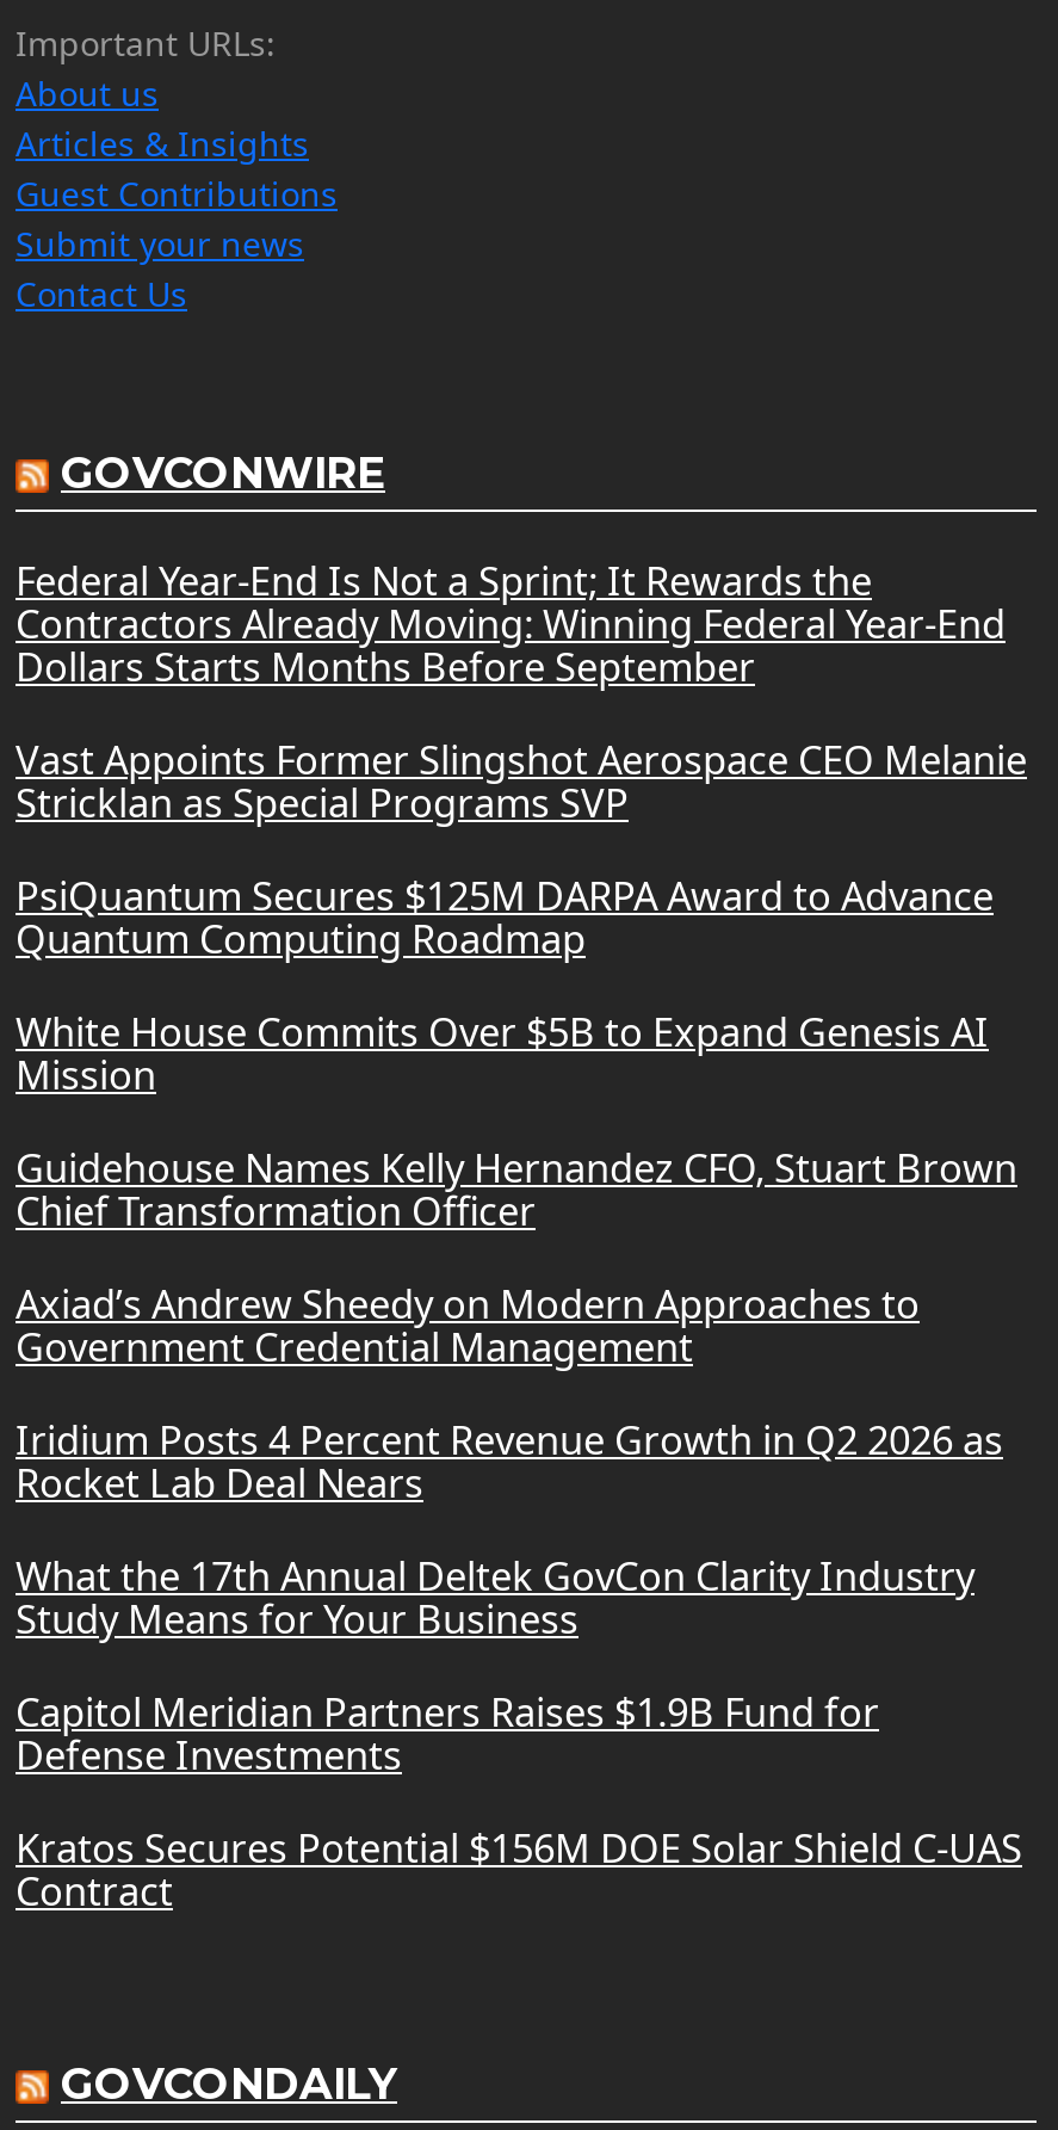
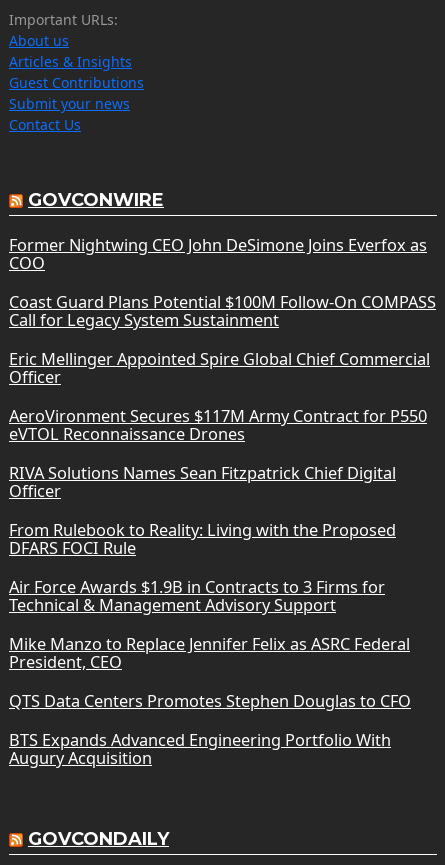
[16,554,1006,692] Federal Year-End Is Not a Sprint; It Rewards the | Contractors Already Moving: Winning Federal Year-End | Dollars Starts Months Before September -> [9,233,427,273] Former Nightwing CEO John DeSimone Joins Everfox as | COO
[16,733,1027,828] Vast Appoints Former Slingshot Aerospace CEO Melanie | Stricklan as Special Programs SVP -> [9,290,436,330] Coast Guard Plans Potential $100M Follow-On COMPASS | Call for Legacy System Sustainment
[16,869,994,964] PsiQuantum Secures $125M DARPA Award to Advance | Quantum Computing Roadmap -> [9,347,430,387] Eric Mellinger Appointed Spire Global Chief Commercial | Officer
[16,1005,989,1100] White House Commits Over $5B to Expand Genesis AI | Mission -> [9,404,427,444] AeroVironment Secures $117M Army Contract for P550 | eVTOL Reconnaissance Drones
[16,1141,1017,1236] Guidehouse Names Kelly Hernandez CFO, Stuart Brown | Chief Transformation Officer -> [9,461,396,501] RIVA Solutions Names Sean Fitzpatrick Chief Digital | Officer
[16,1277,920,1372] Axiad’s Andrew Sheedy on Modern Approaches to | Government Credential Management -> [9,518,396,558] From Rulebook to Reality: Living with the Proposed | DFARS FOCI Rule
[16,1413,1003,1508] Iridium Posts 4 Percent Revenue Growth in Q2 2026 as | Rocket Lab Deal Nears -> [9,575,385,615] Air Force Awards $1.9B in Contracts to 3 Firms for | Technical & Management Advisory Support
[16,1549,975,1644] What the 17th Annual Deltek GovCon Clarity Industry | Study Means for Your Business -> [9,632,410,672] Mike Manzo to Replace Jennifer Felix as ASRC Federal | President, CEO
[16,1685,879,1780] Capitol Meridian Partners Raises $1.9B Fund for | Defense Investments -> [9,689,411,711] QTS Data Centers Promotes Stephen Douglas to CFO
[16,1821,1022,1916] Kratos Secures Potential $156M DOE Solar Shield C-UAS | Contract -> [9,728,391,768] BTS Expands Advanced Engineering Portfolio With | Augury Acquisition

